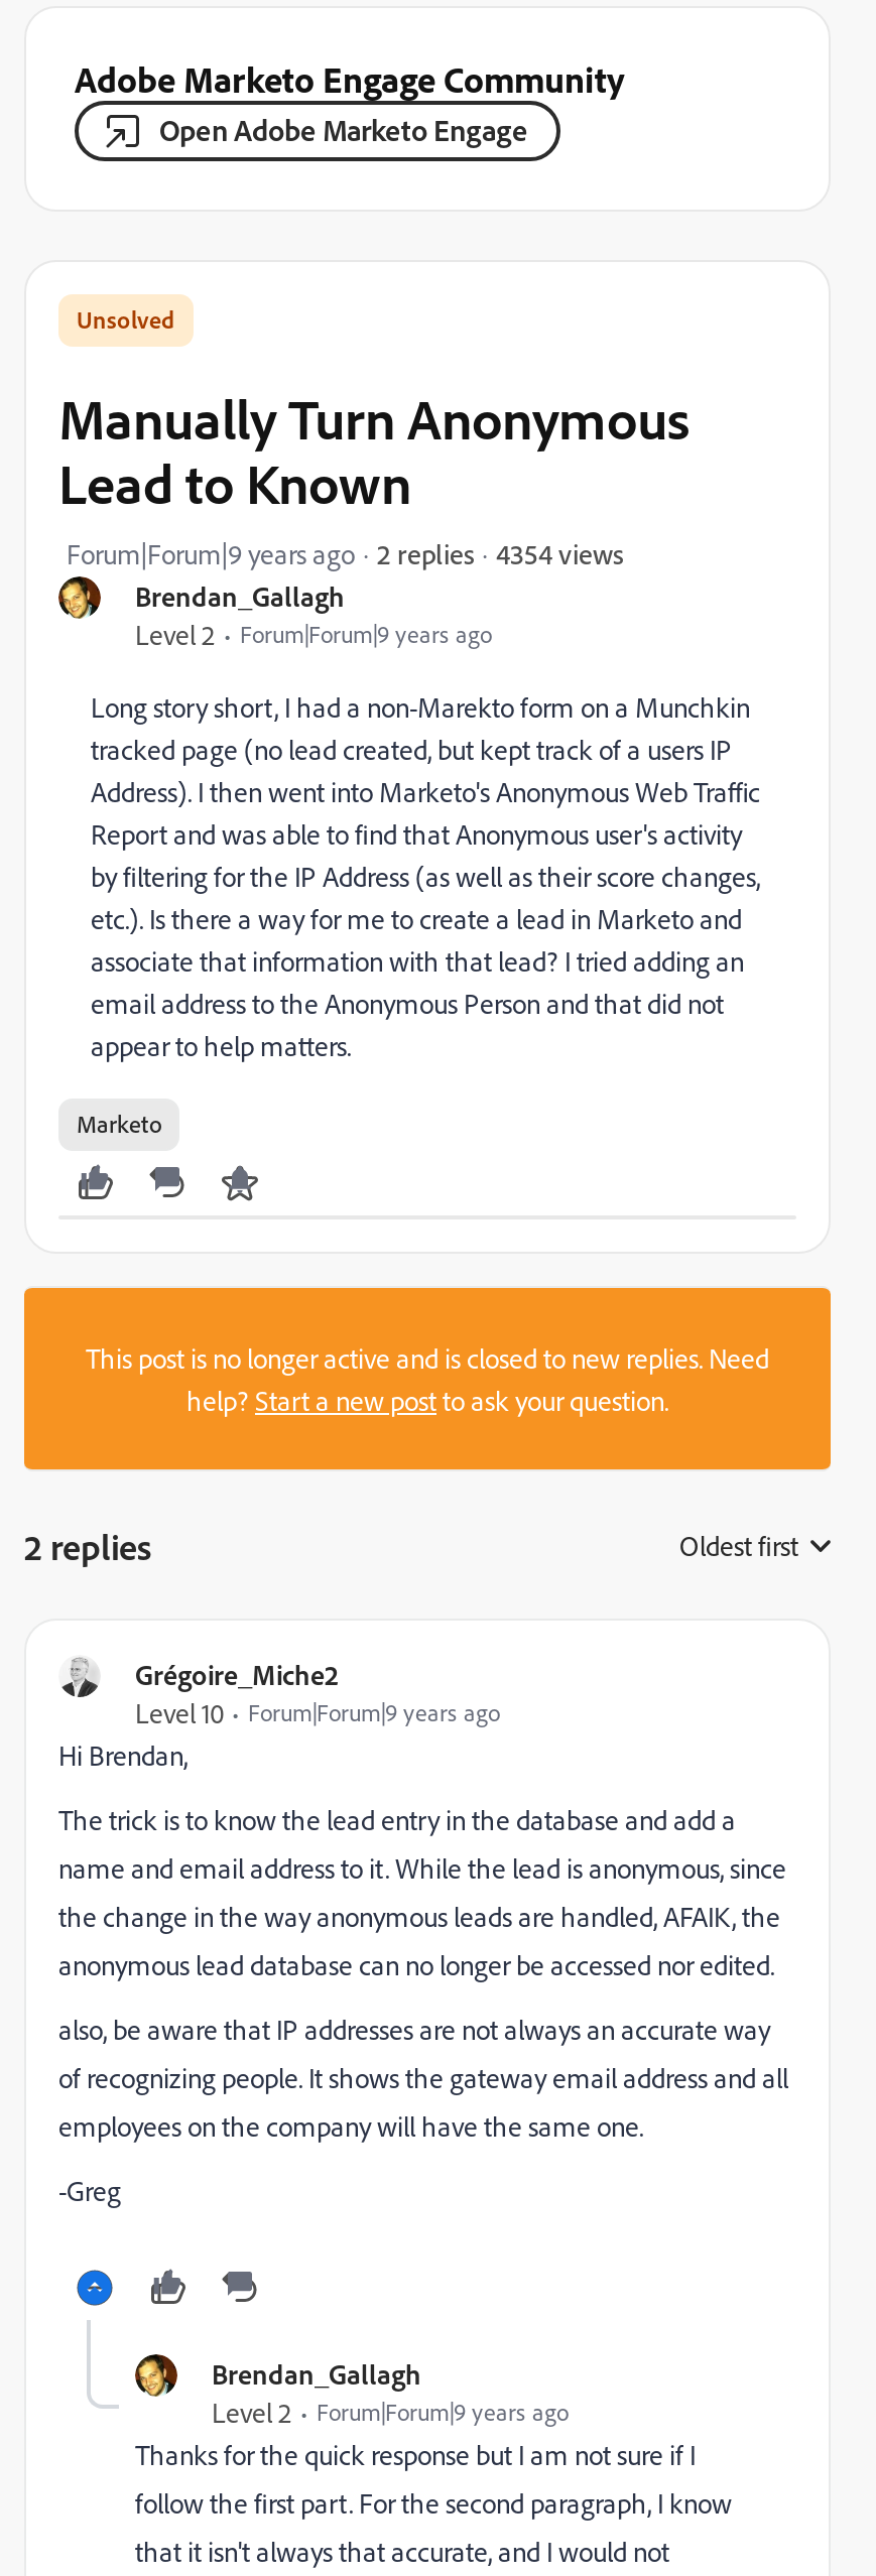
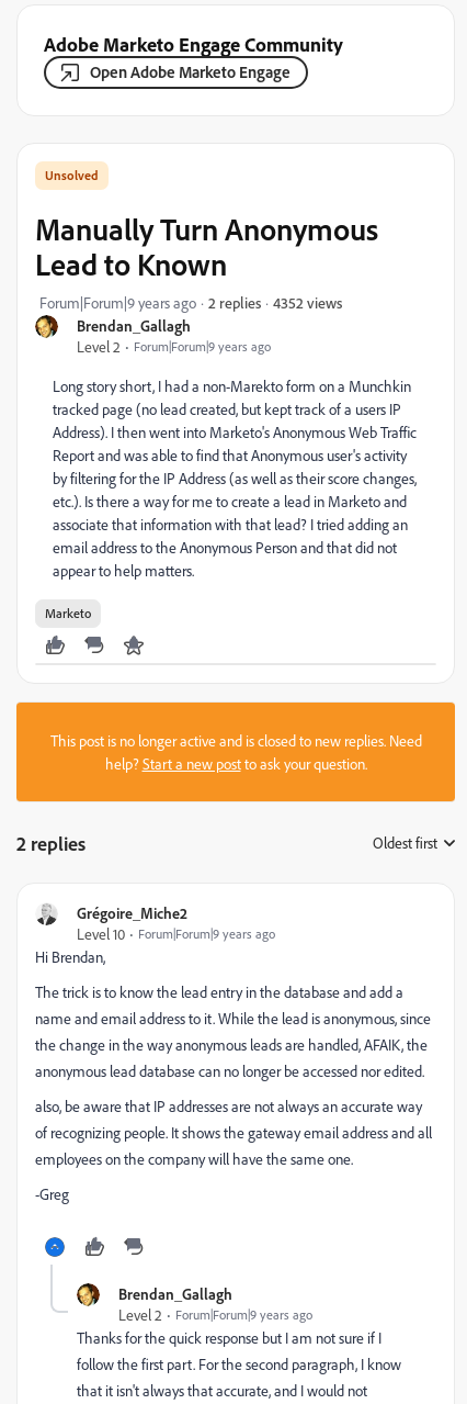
[496,535,623,569] 4354 views -> [273,293,342,311] 4352 views

